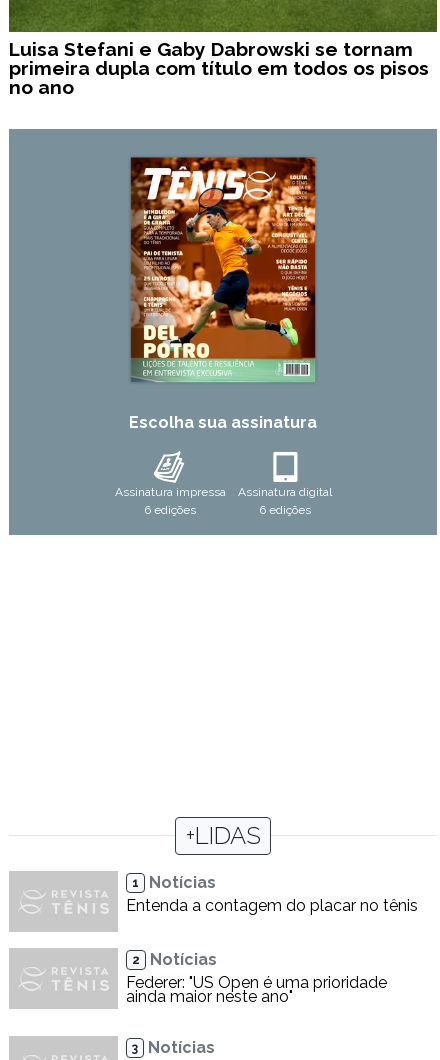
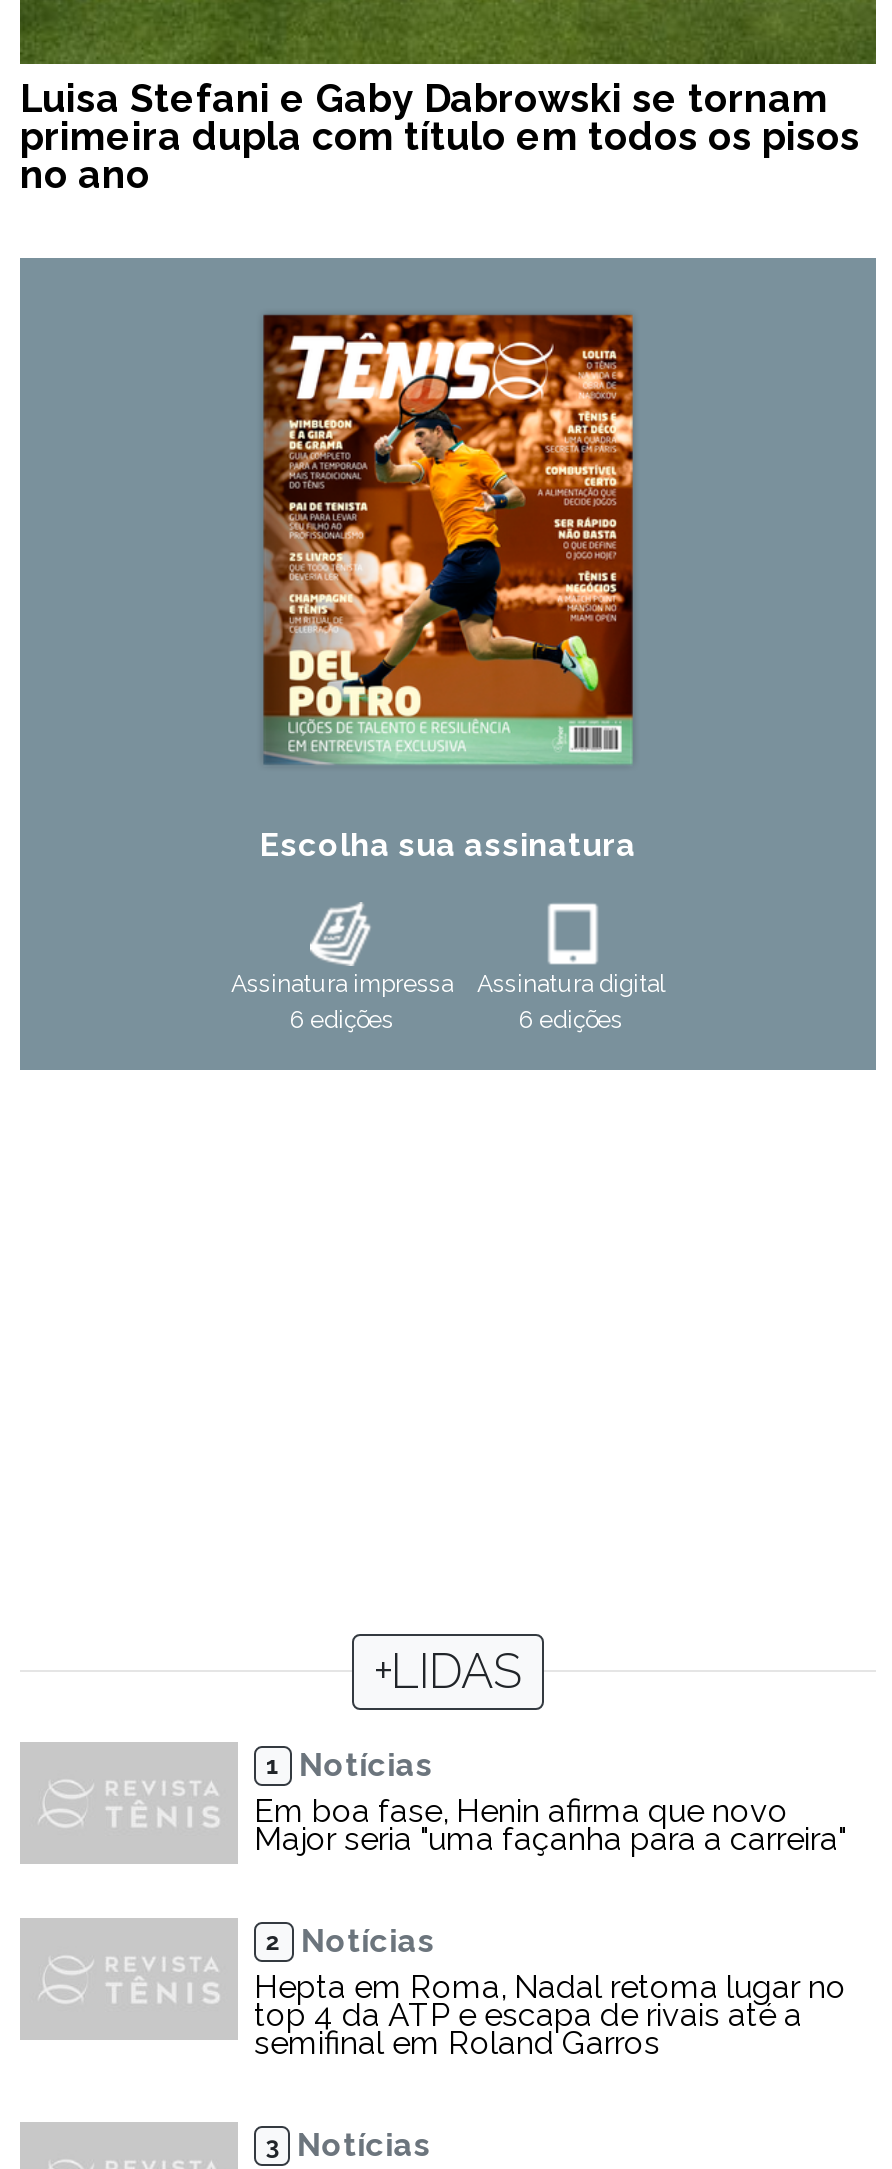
[126,896,418,915] Entenda a contagem do placar no tênis -> [254,1792,846,1858] Em boa fase, Henin afirma que novo | Major seria "uma façanha para a carreira"
[126,973,387,1006] Federer: "US Open é uma prioridade | ainda maior neste ano" -> [254,1968,846,2062] Hepta em Roma, Nadal retoma lugar no | top 4 da ATP e escapa de rivais até a | semifinal em Roland Garros

